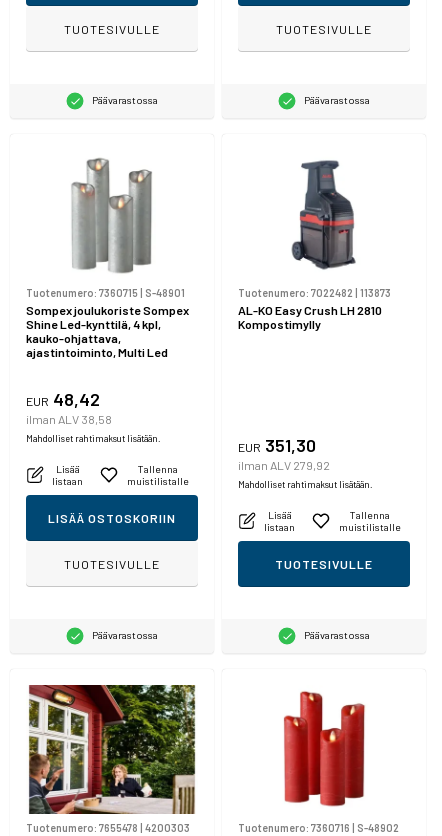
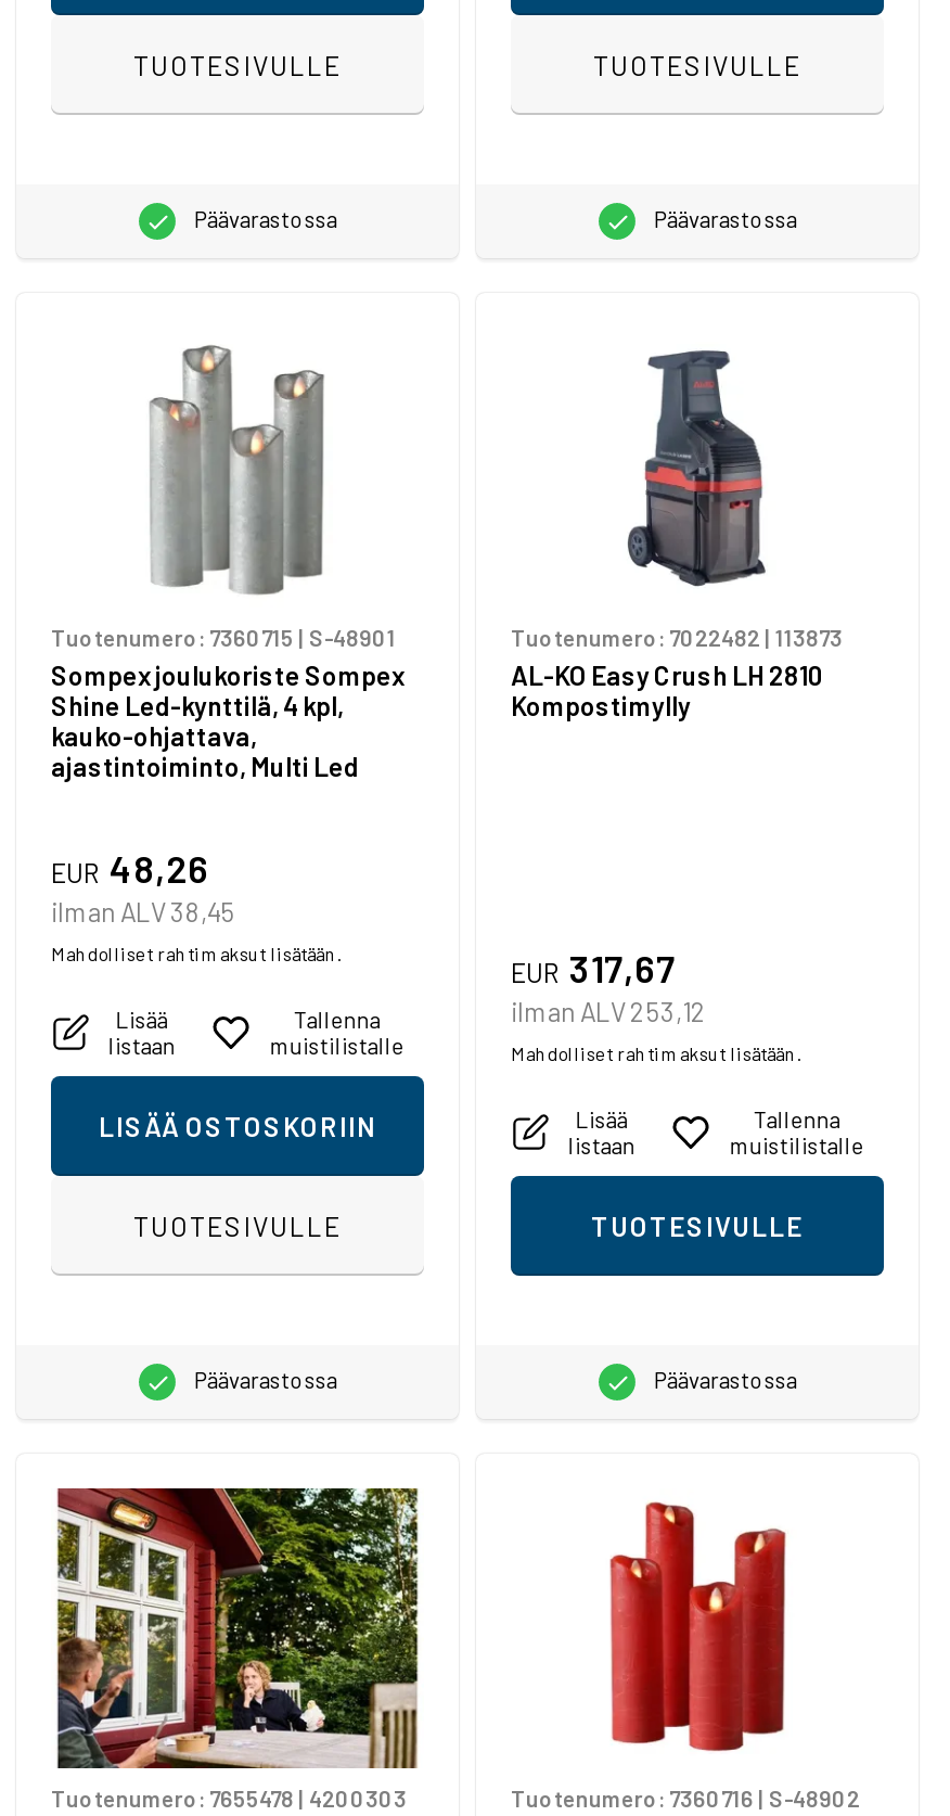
[26,388,100,410] EUR 48,42 -> [51,843,209,891] EUR 48,26
[26,412,112,426] ilman ALV 38,58 -> [51,895,235,926] ilman ALV 38,45
[238,434,316,456] EUR 351,30 -> [511,943,678,991] EUR 317,67
[238,458,330,472] ilman ALV 279,92 -> [511,995,706,1025] ilman ALV 253,12

